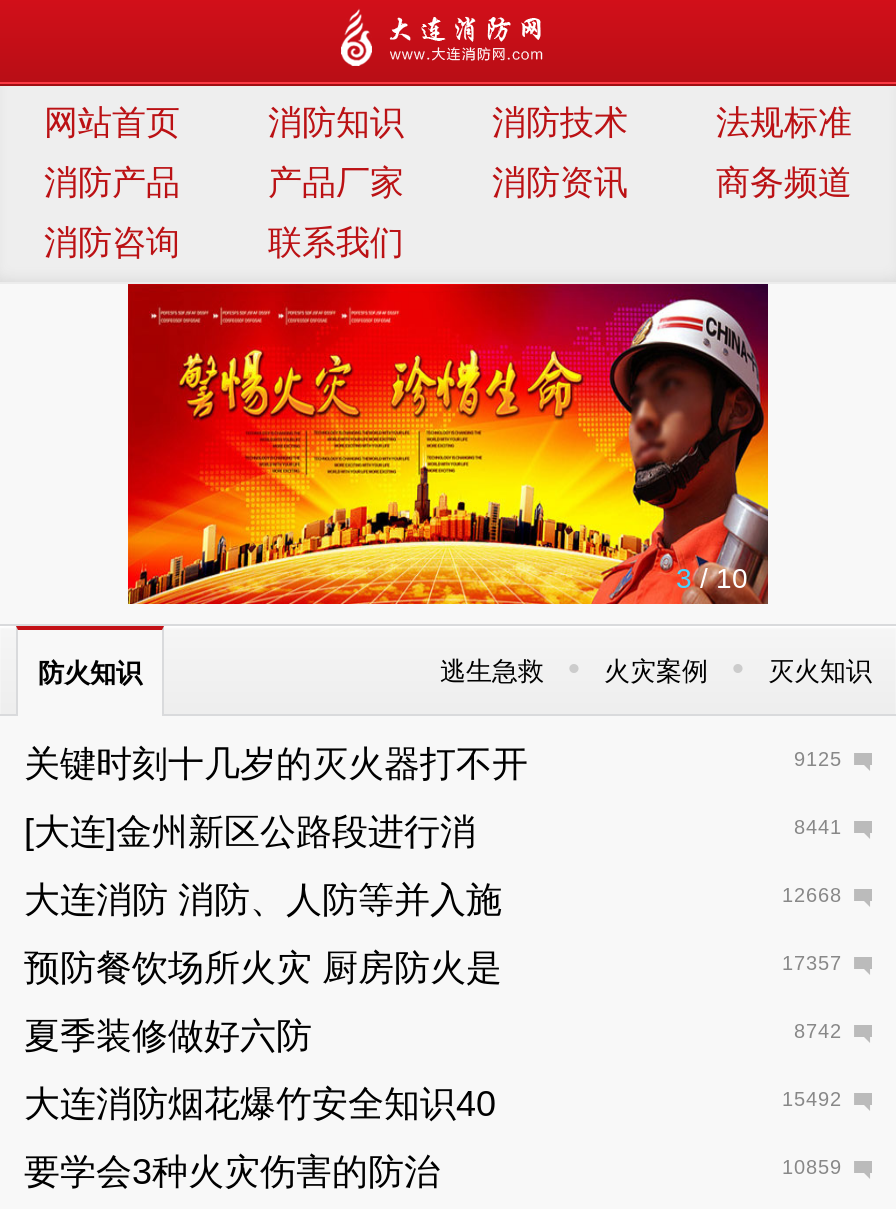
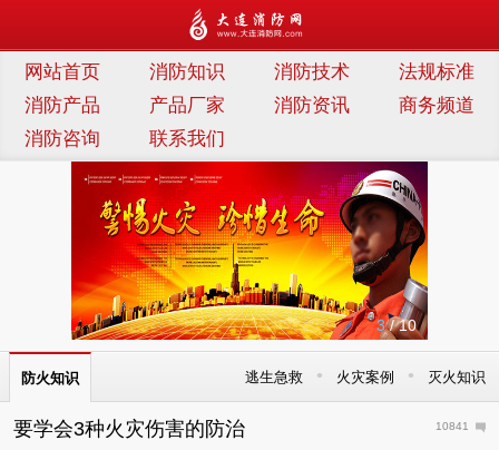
[24,744,842,1124] 关键时刻十几岁的灭火器打不开 | 9125 | [大连]金州新区公路段进行消 | 8441 | 大连消防 消防、人防等并入施 | 12668 | 预防餐饮场所火灾 厨房防火是 | 17357 | 夏季装修做好六防 | 8742 | 大连消防烟花爆竹安全知识40 | 15492 -> none
[782,1156,842,1178] 10859 -> [436,420,469,432] 10841

